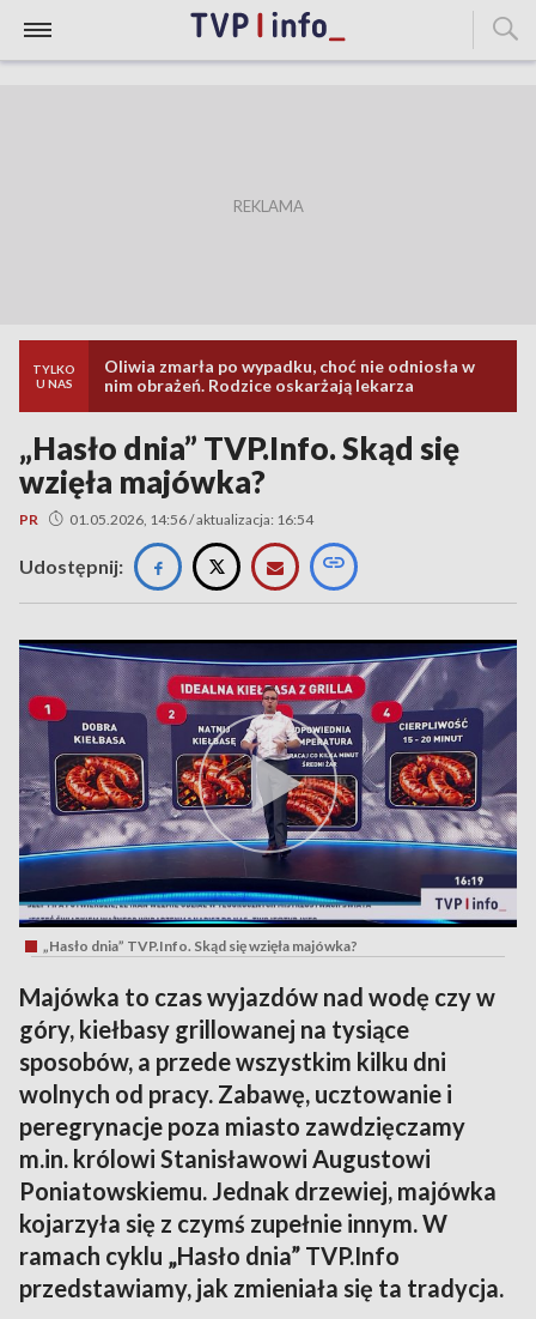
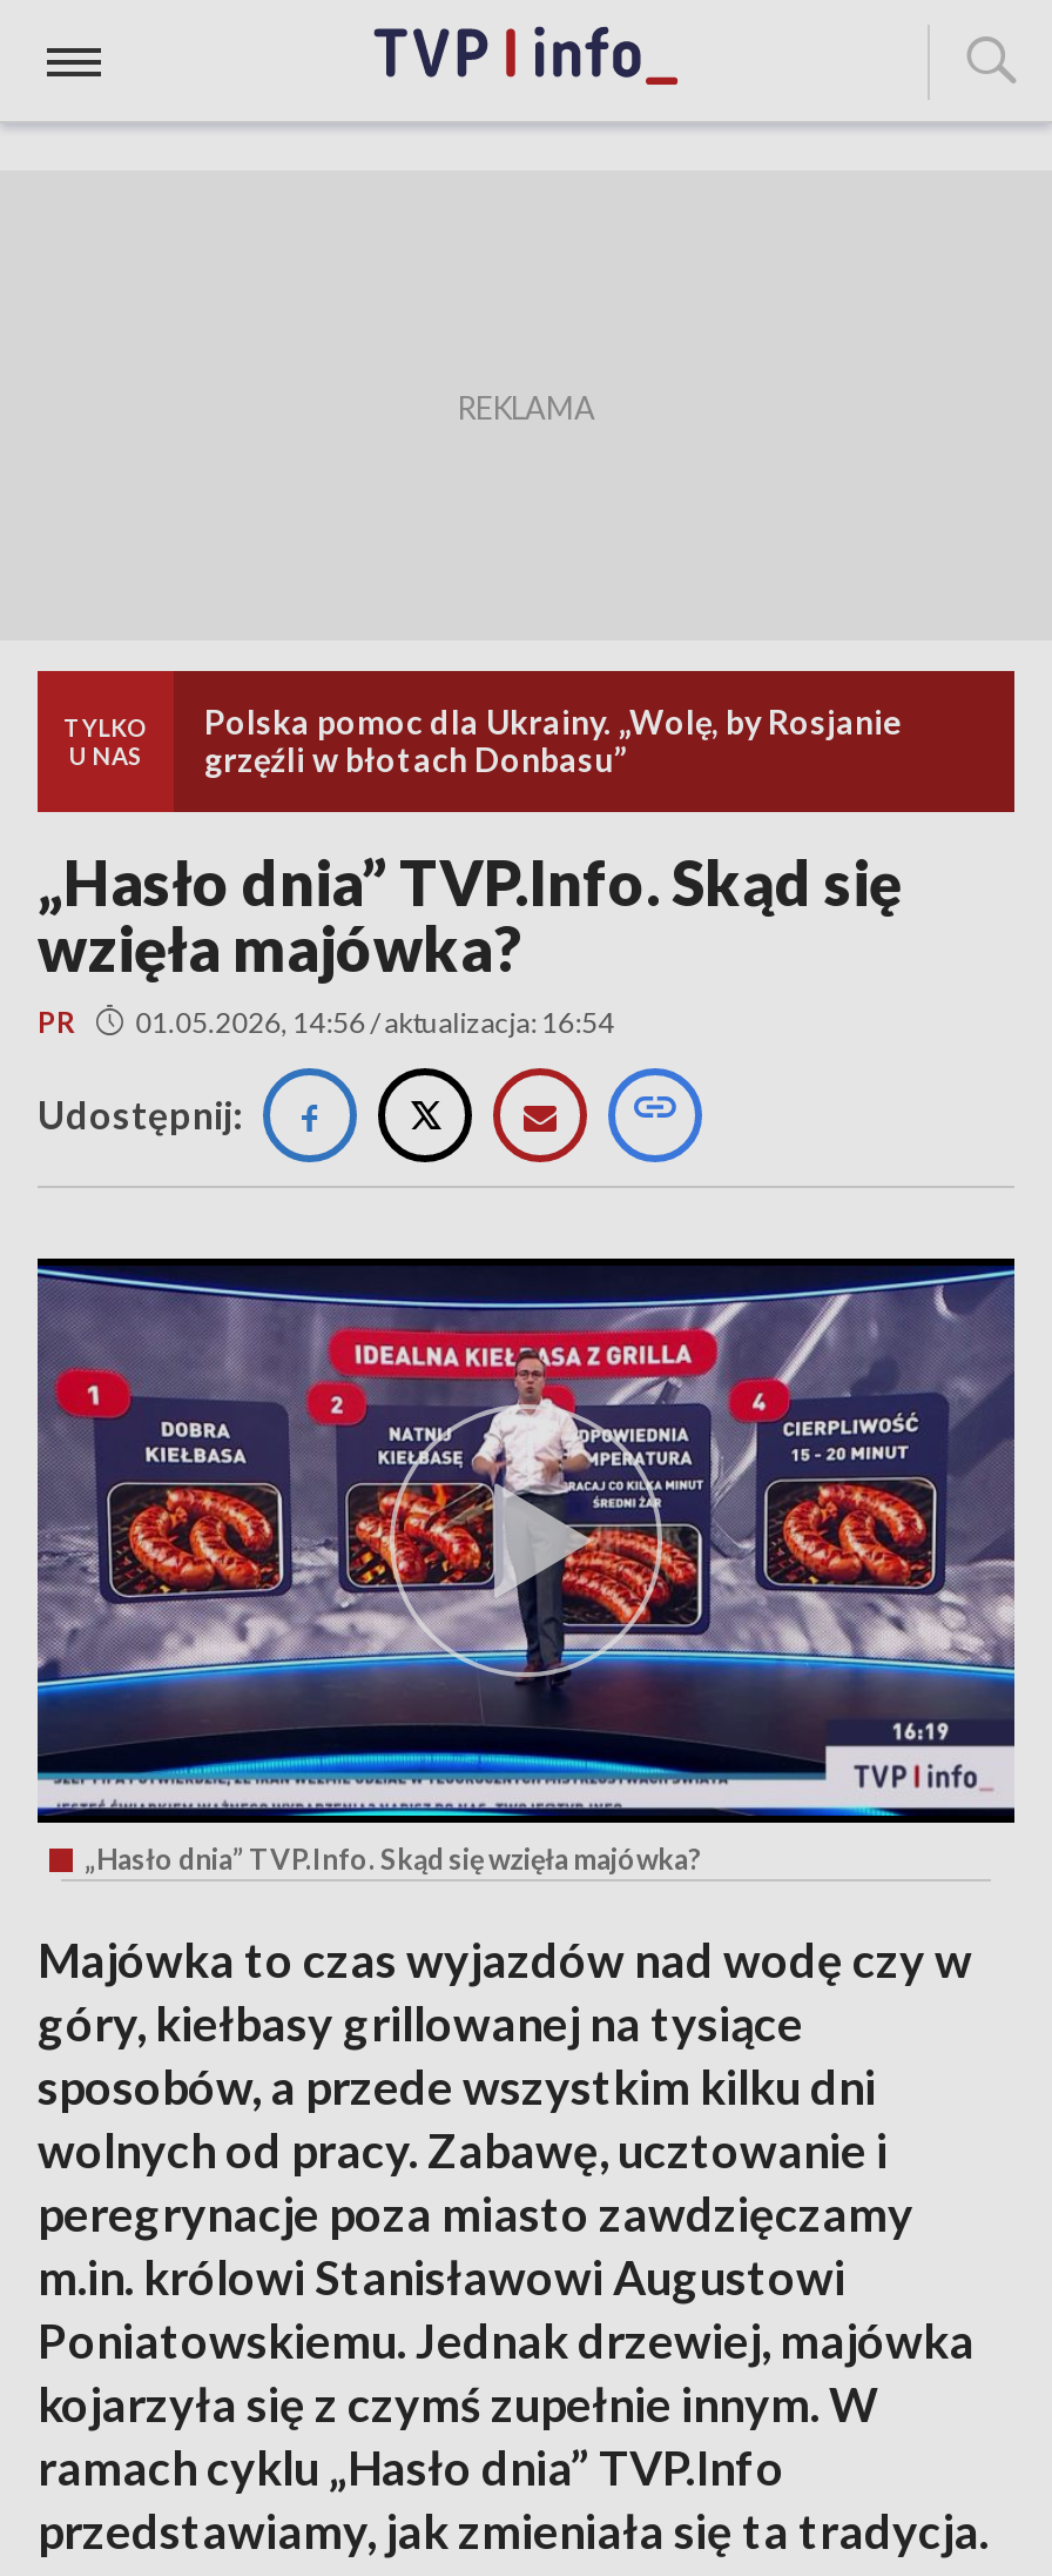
[104,356,475,395] Oliwia zmarła po wypadku, choć nie odniosła w | nim obrażeń. Rodzice oskarżają lekarza -> [204,702,902,779] Polska pomoc dla Ukrainy. „Wolę, by Rosjanie | grzęźli w błotach Donbasu”

